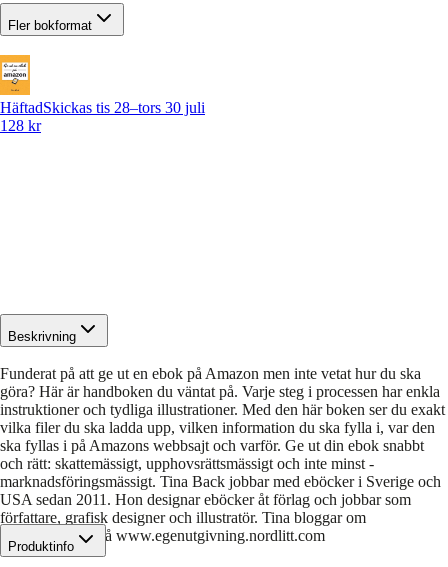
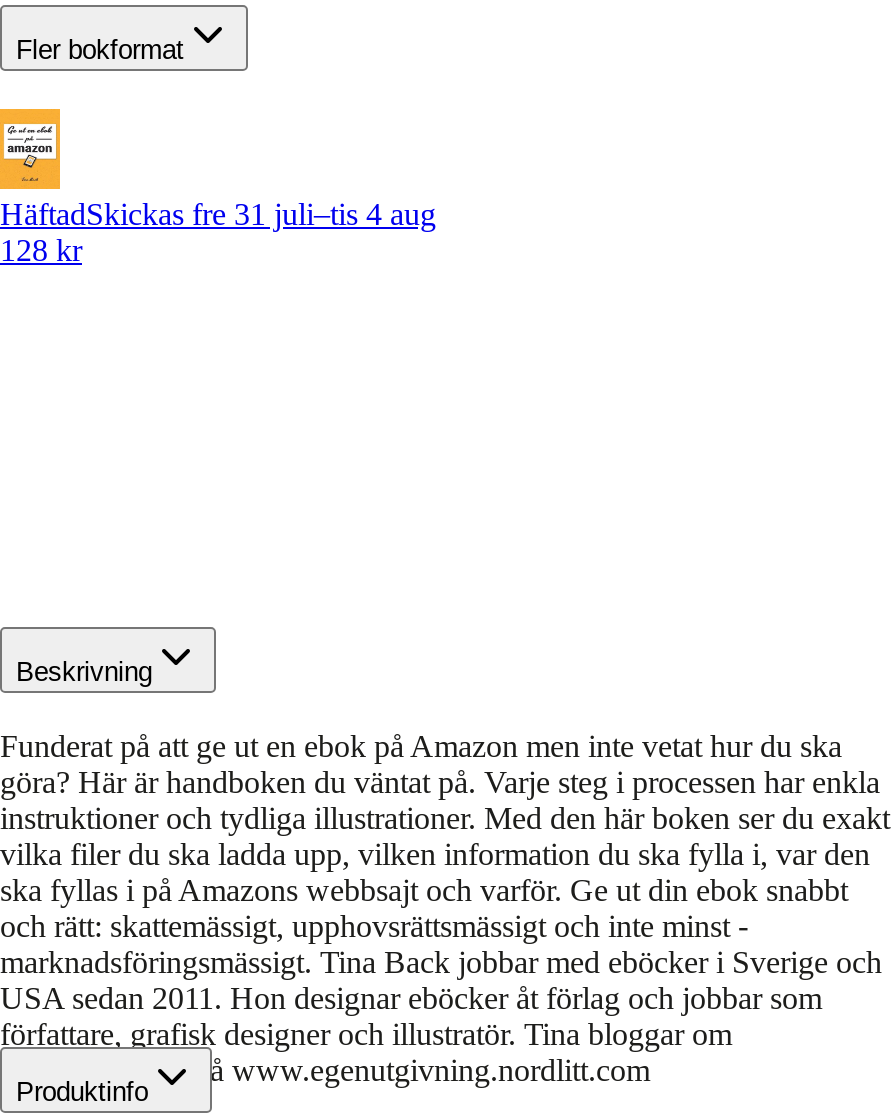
[0,99,205,116] HäftadSkickas tis 28–tors 30 juli -> [0,197,436,231] HäftadSkickas fre 31 juli–tis 4 aug

